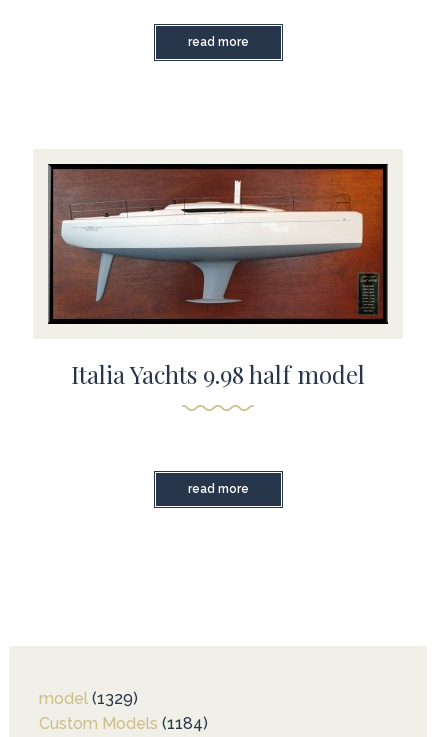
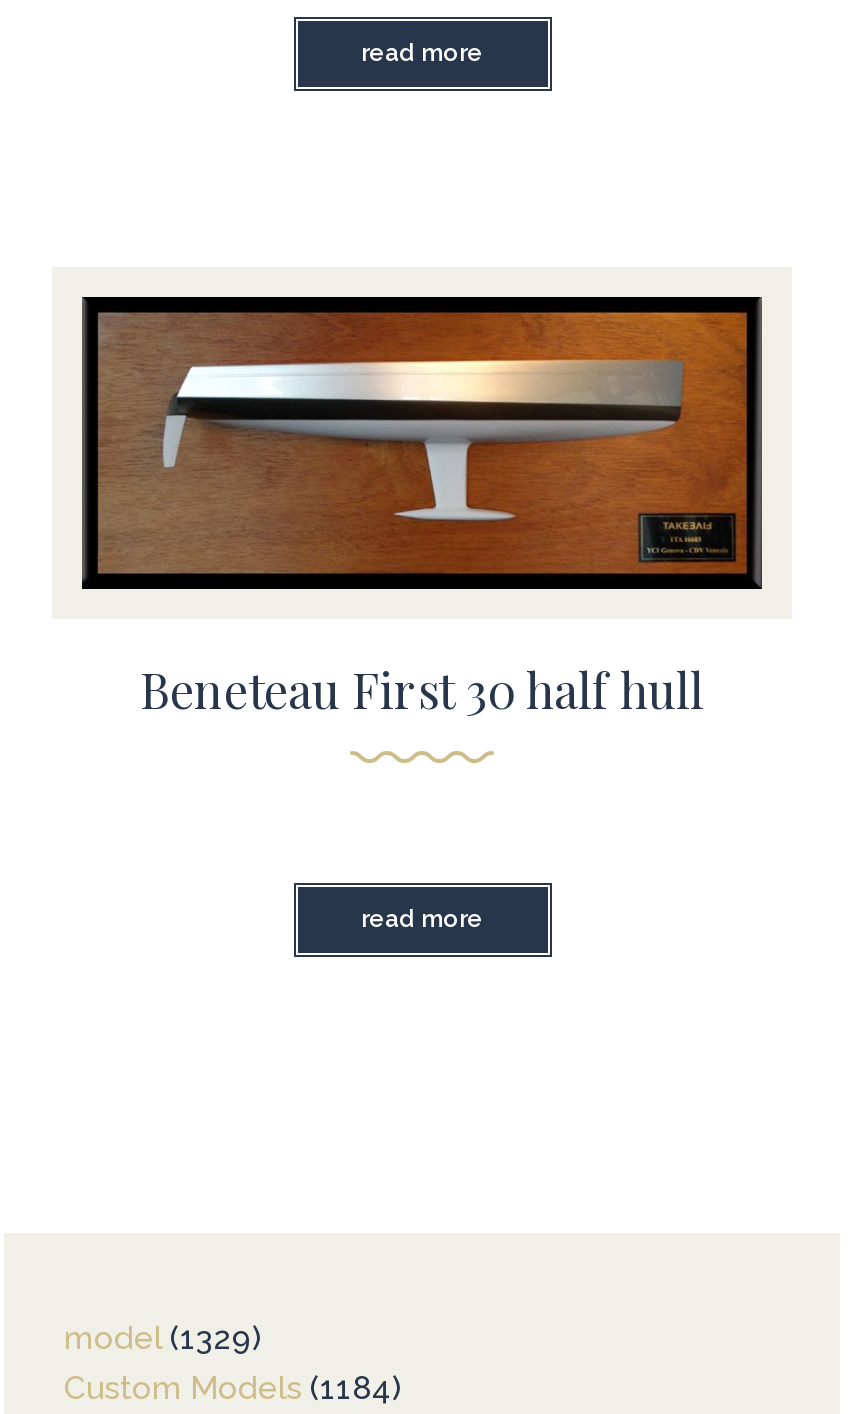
[48,164,386,390] [image] | Italia Yachts 9.98 half model -> [88,296,760,720] [image] | Beneteau First 30 half hull

